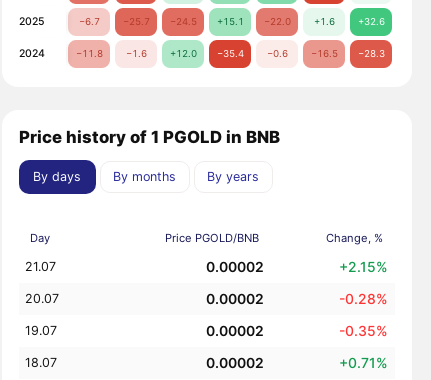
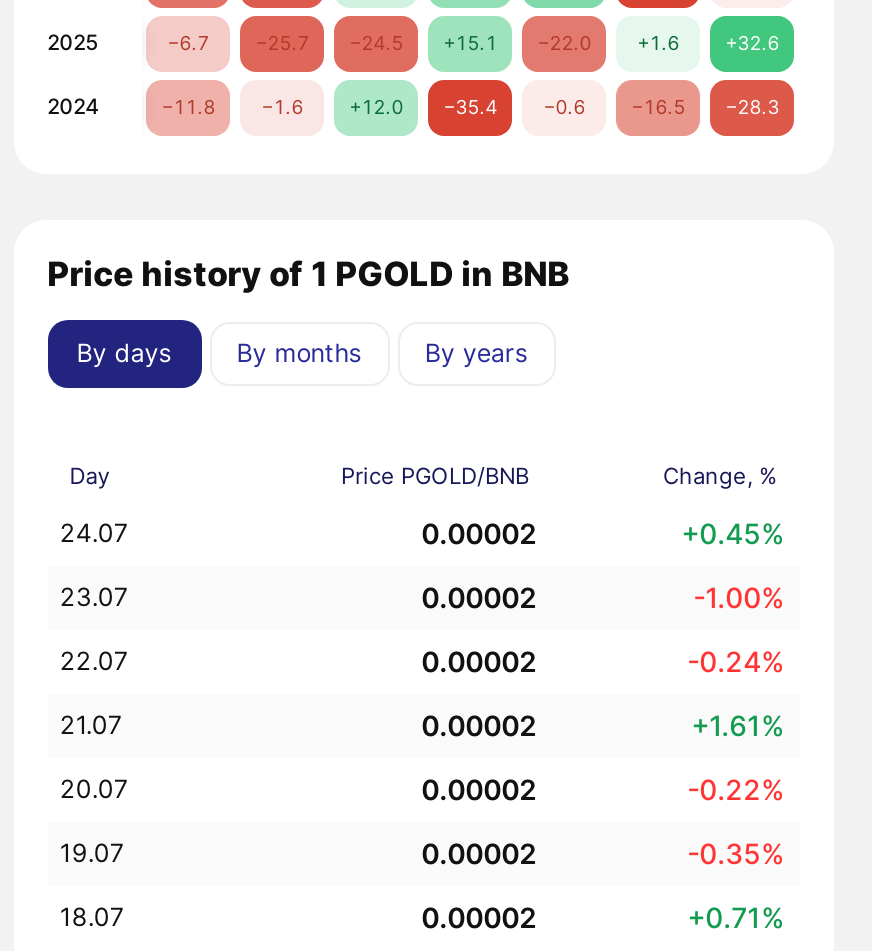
none -> [60,516,785,678] 24.07 | 0.00002 | +0.45% | 23.07 | 0.00002 | -1.00% | 22.07 | 0.00002 | -0.24%
[339,258,388,275] +2.15% -> [691,708,785,742] +1.61%
[339,290,388,307] -0.28% -> [687,772,785,806] -0.22%

